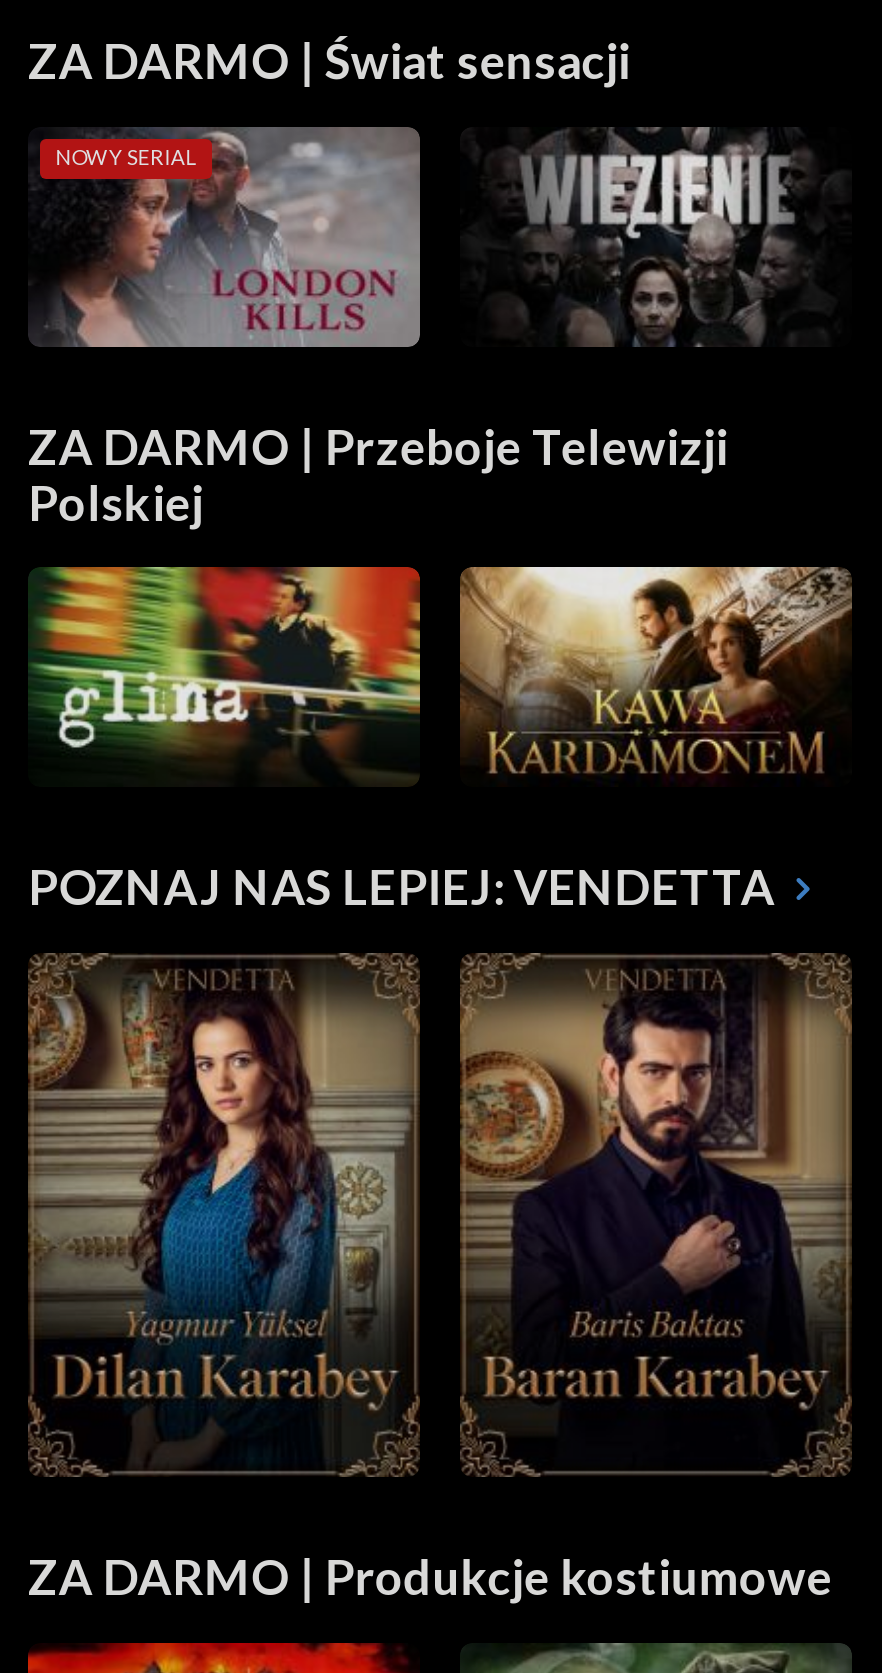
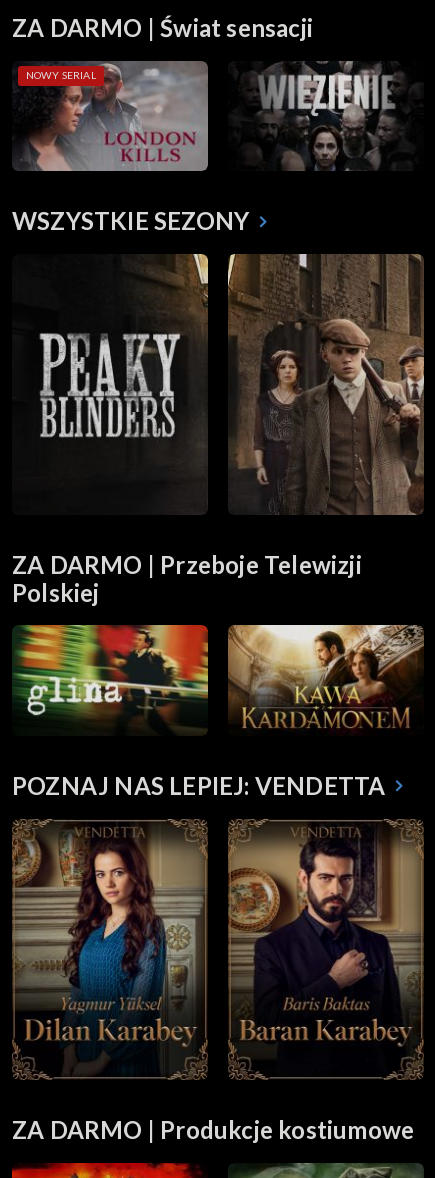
none -> [12,206,249,235] WSZYSTKIE SEZONY
none -> [14,253,209,515] [image]
none -> [227,253,425,516] [image]

